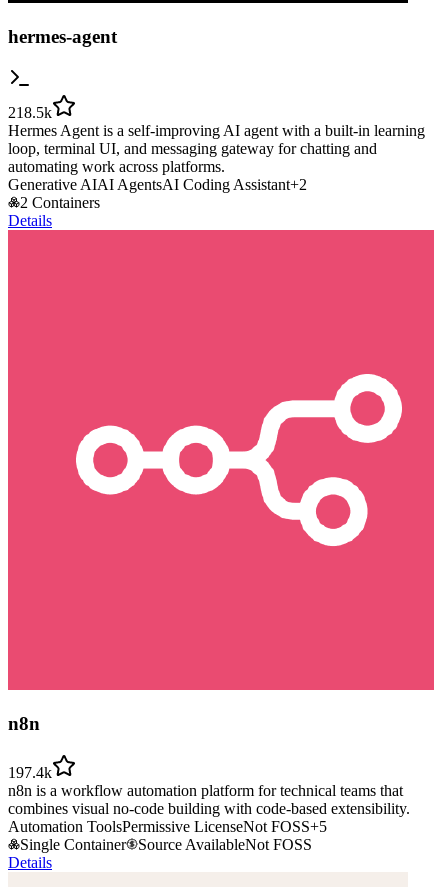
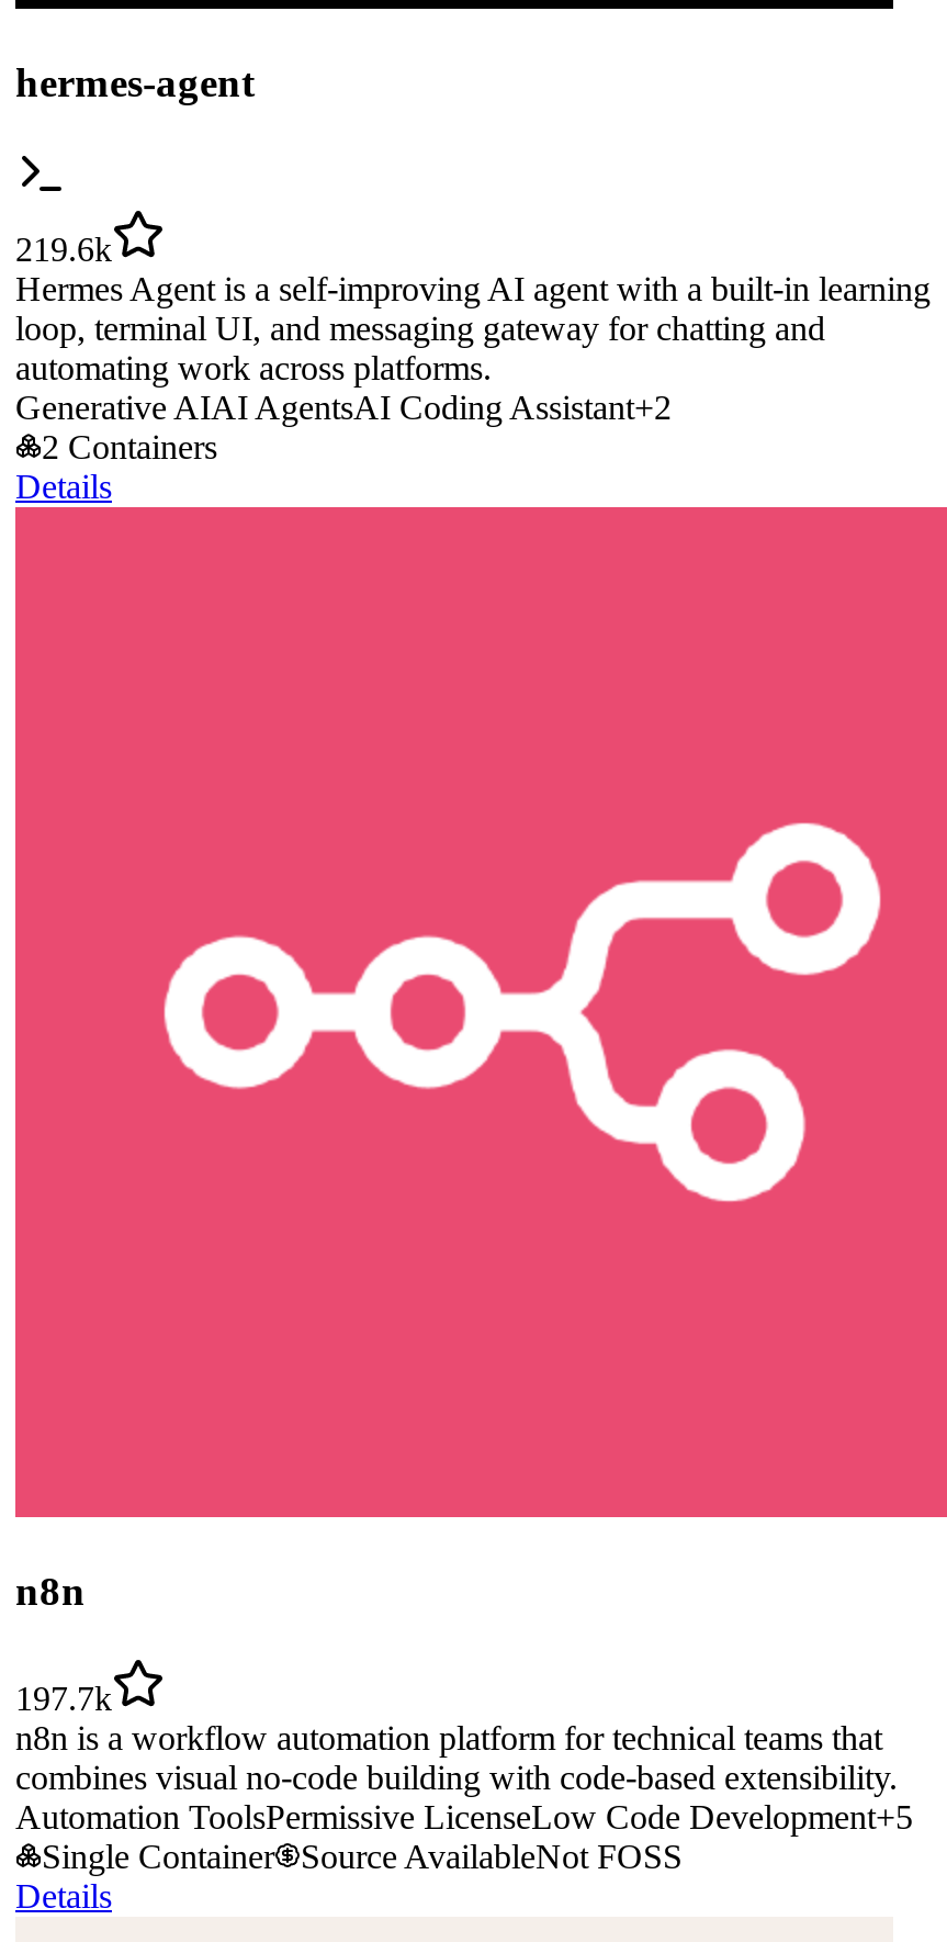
[8,104,52,121] 218.5k -> [15,231,112,269] 219.6k
[8,764,52,781] 197.4k -> [15,1679,112,1717] 197.7k
[8,818,327,835] Automation ToolsPermissive LicenseNot FOSS+5 -> [15,1798,913,1835] Automation ToolsPermissive LicenseLow Code Development+5

